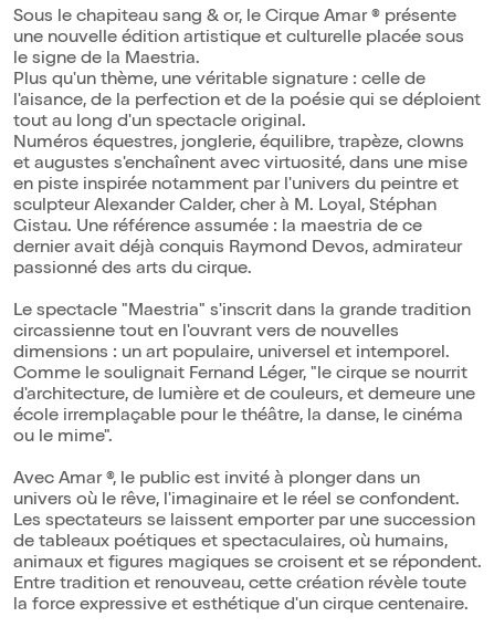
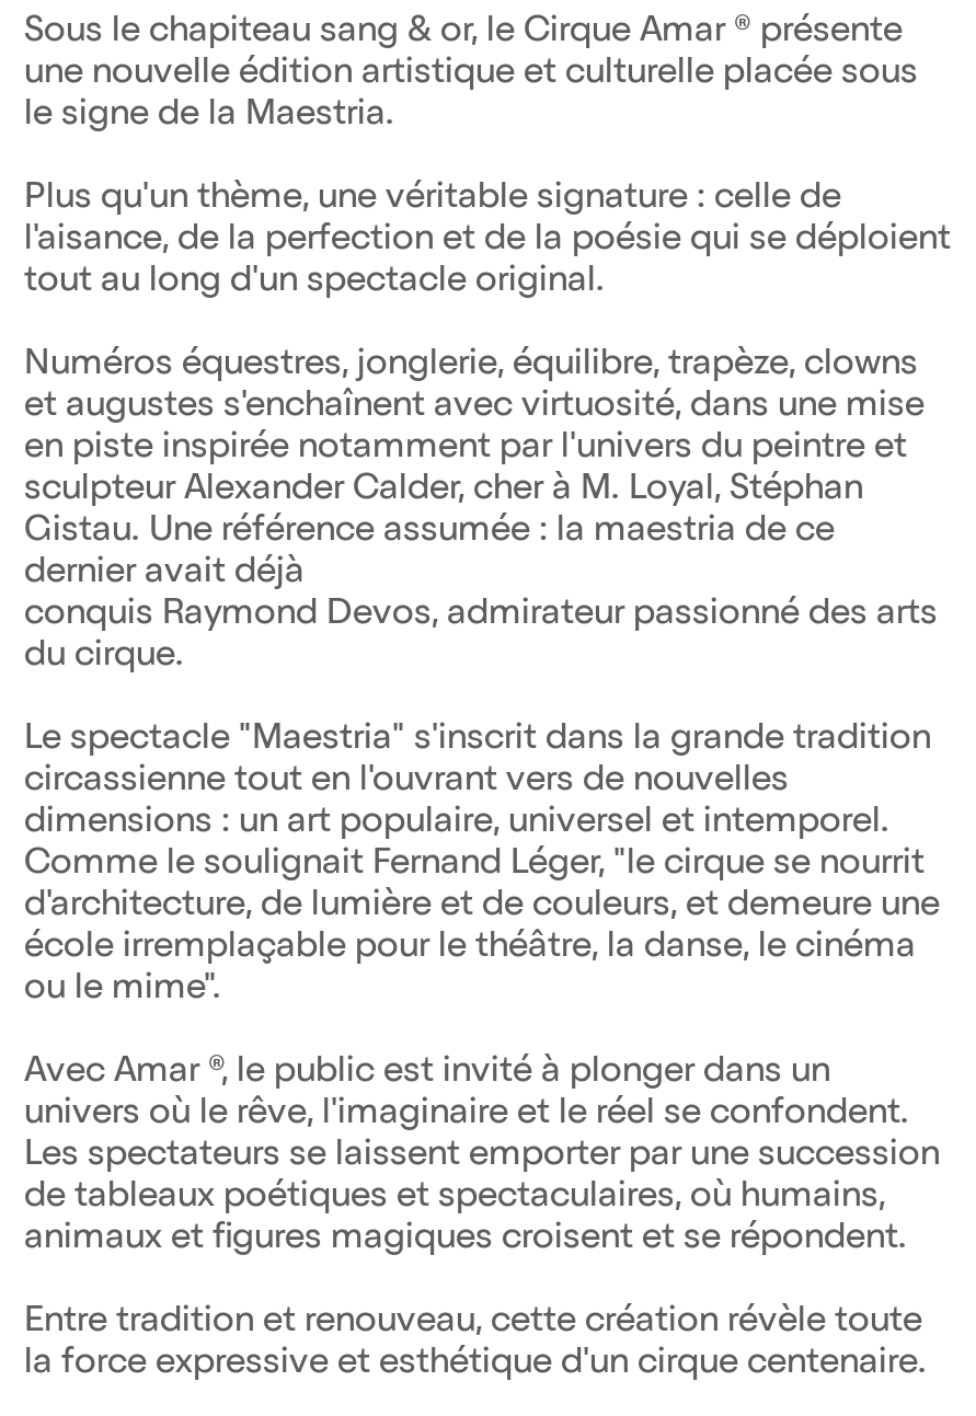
[13,556,482,573] animaux et figures magiques se croisent et se répondent. -> [24,1224,907,1259] animaux et figures magiques croisent et se répondent.

